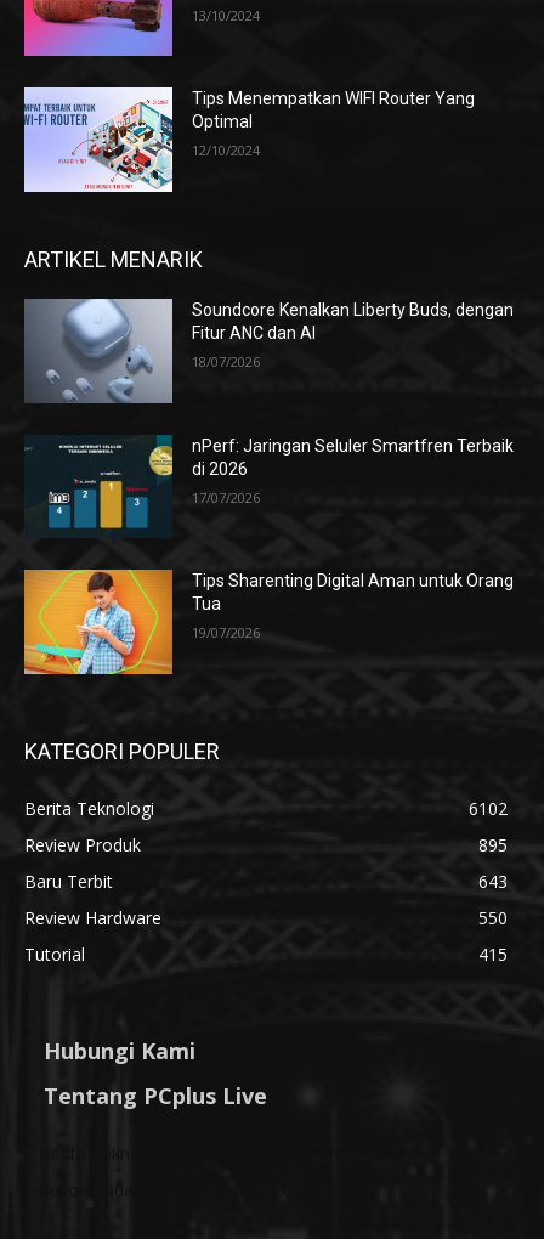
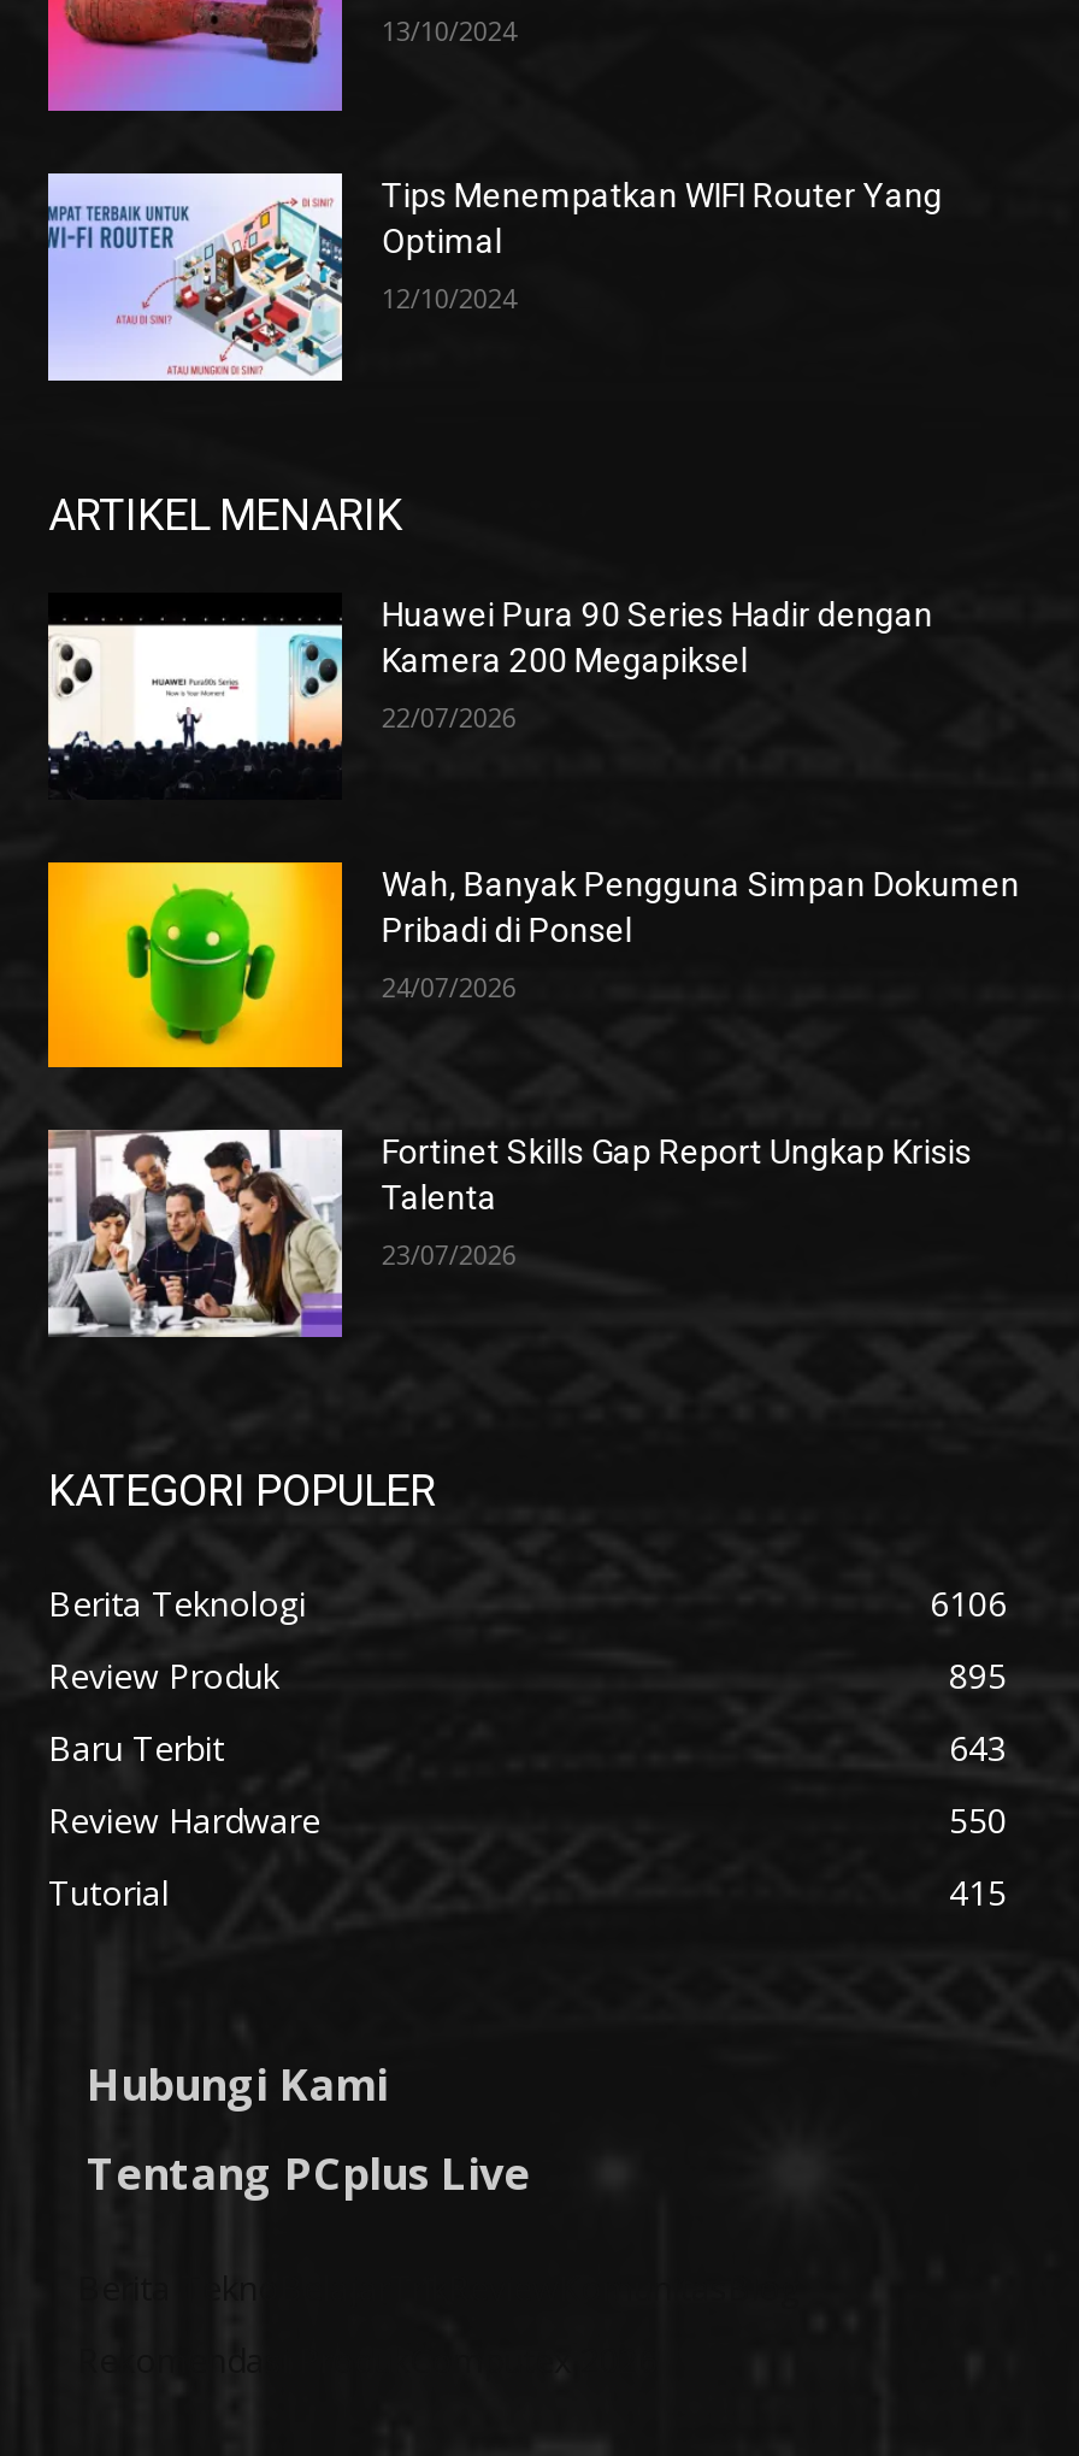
[23,298,514,404] [image] | Soundcore Kenalkan Liberty Buds, dengan | Fitur ANC dan AI -> [46,593,933,800] [image] | Huawei Pura 90 Series Hadir dengan | Kamera 200 Megapiksel
[192,352,260,370] 18/07/2026 -> [382,699,516,735] 22/07/2026
[24,435,514,538] [image] | nPerf: Jaringan Seluler Smartfren Terbaik | di 2026 -> [46,860,1020,1070] [image] | Wah, Banyak Pengguna Simpan Dokumen | Pribadi di Ponsel
[192,488,260,506] 17/07/2026 -> [382,968,516,1004] 24/07/2026
[23,568,514,675] [image] | Tips Sharenting Digital Aman untuk Orang | Tua -> [46,1127,972,1339] [image] | Fortinet Skills Gap Report Ungkap Krisis | Talenta
[192,624,260,642] 19/07/2026 -> [382,1237,516,1273] 23/07/2026
[469,797,508,820] 6102 -> [930,1580,1007,1626] 6106

